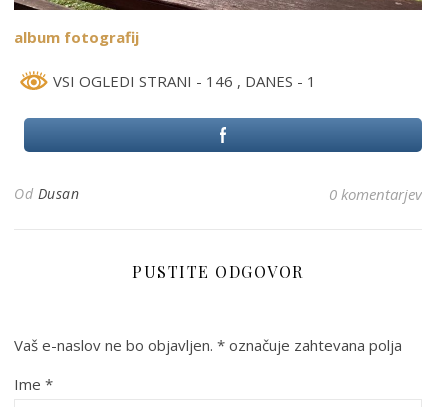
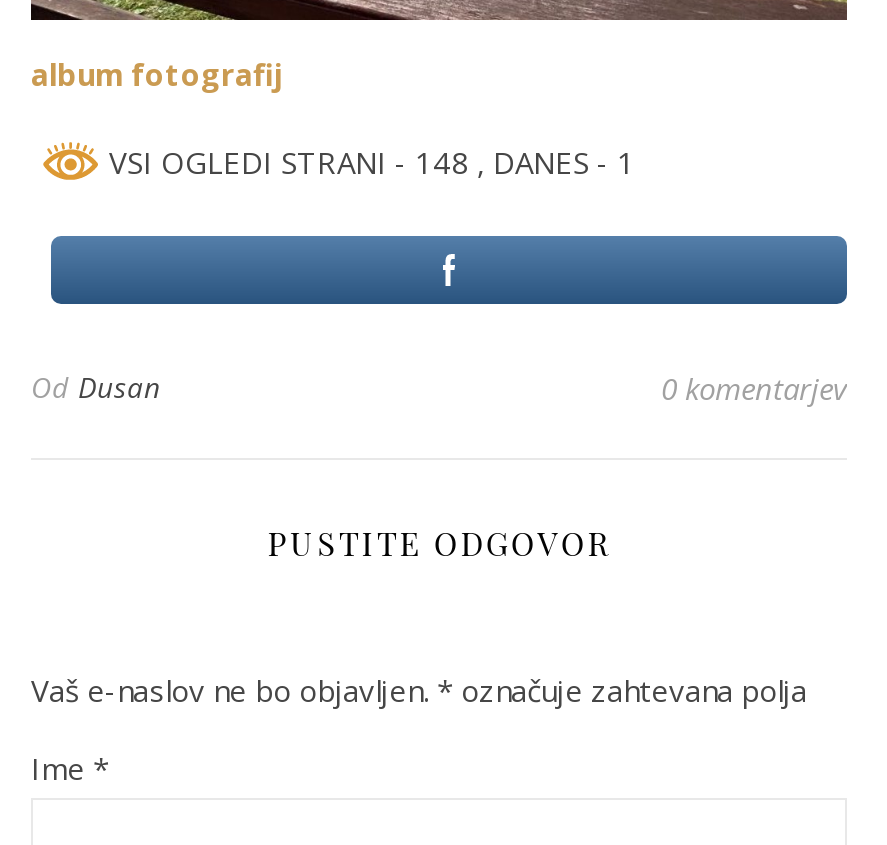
[49,71,316,91] VSI OGLEDI STRANI - 146, DANES - 1 -> [101,143,635,183] VSI OGLEDI STRANI - 148, DANES - 1

